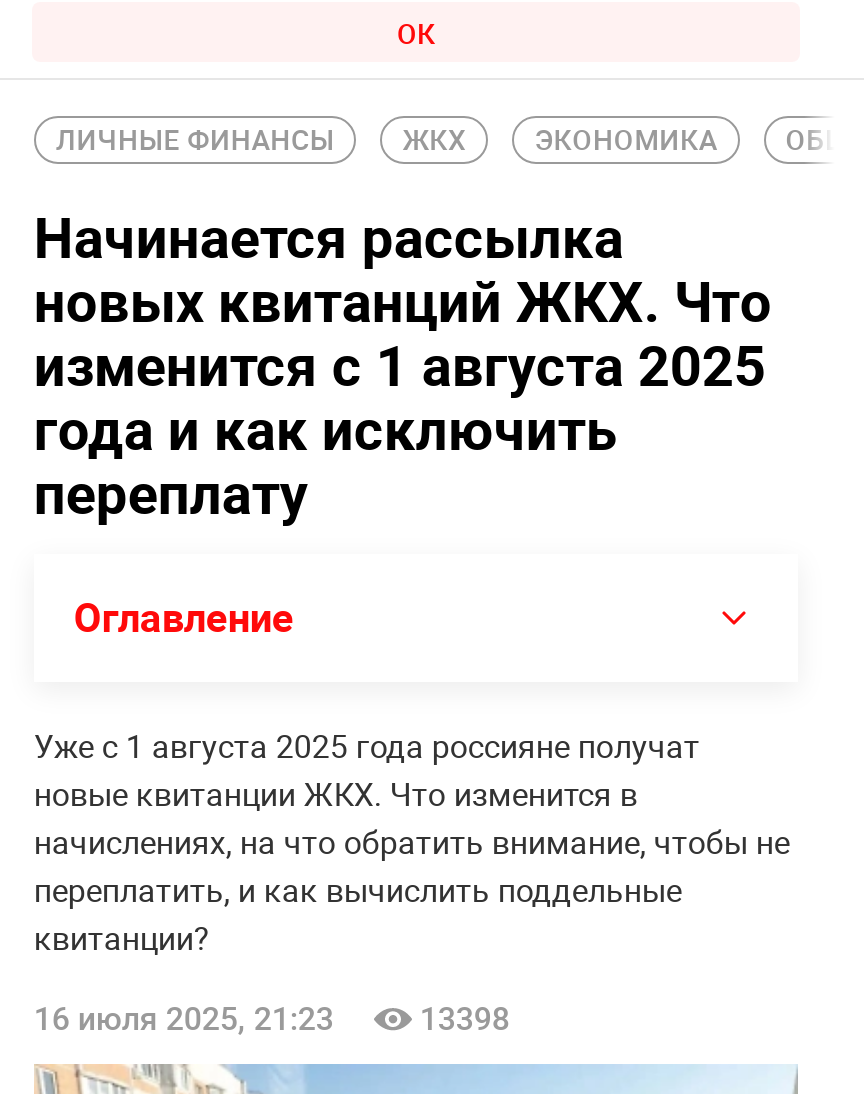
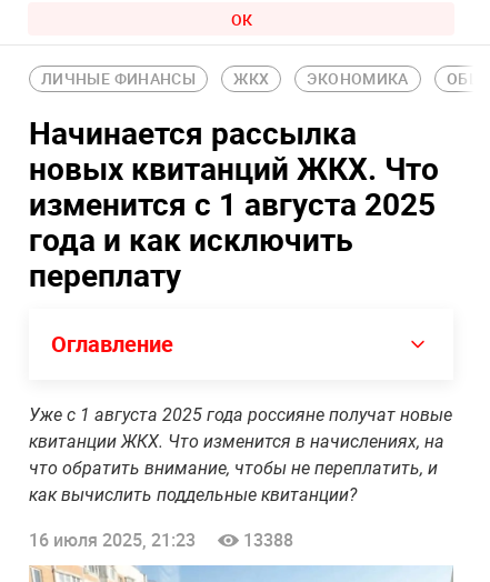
[34,996,510,1040] 16 июля 2025, 21:23 13398 -> [29,527,293,552] 16 июля 2025, 21:23 13388

